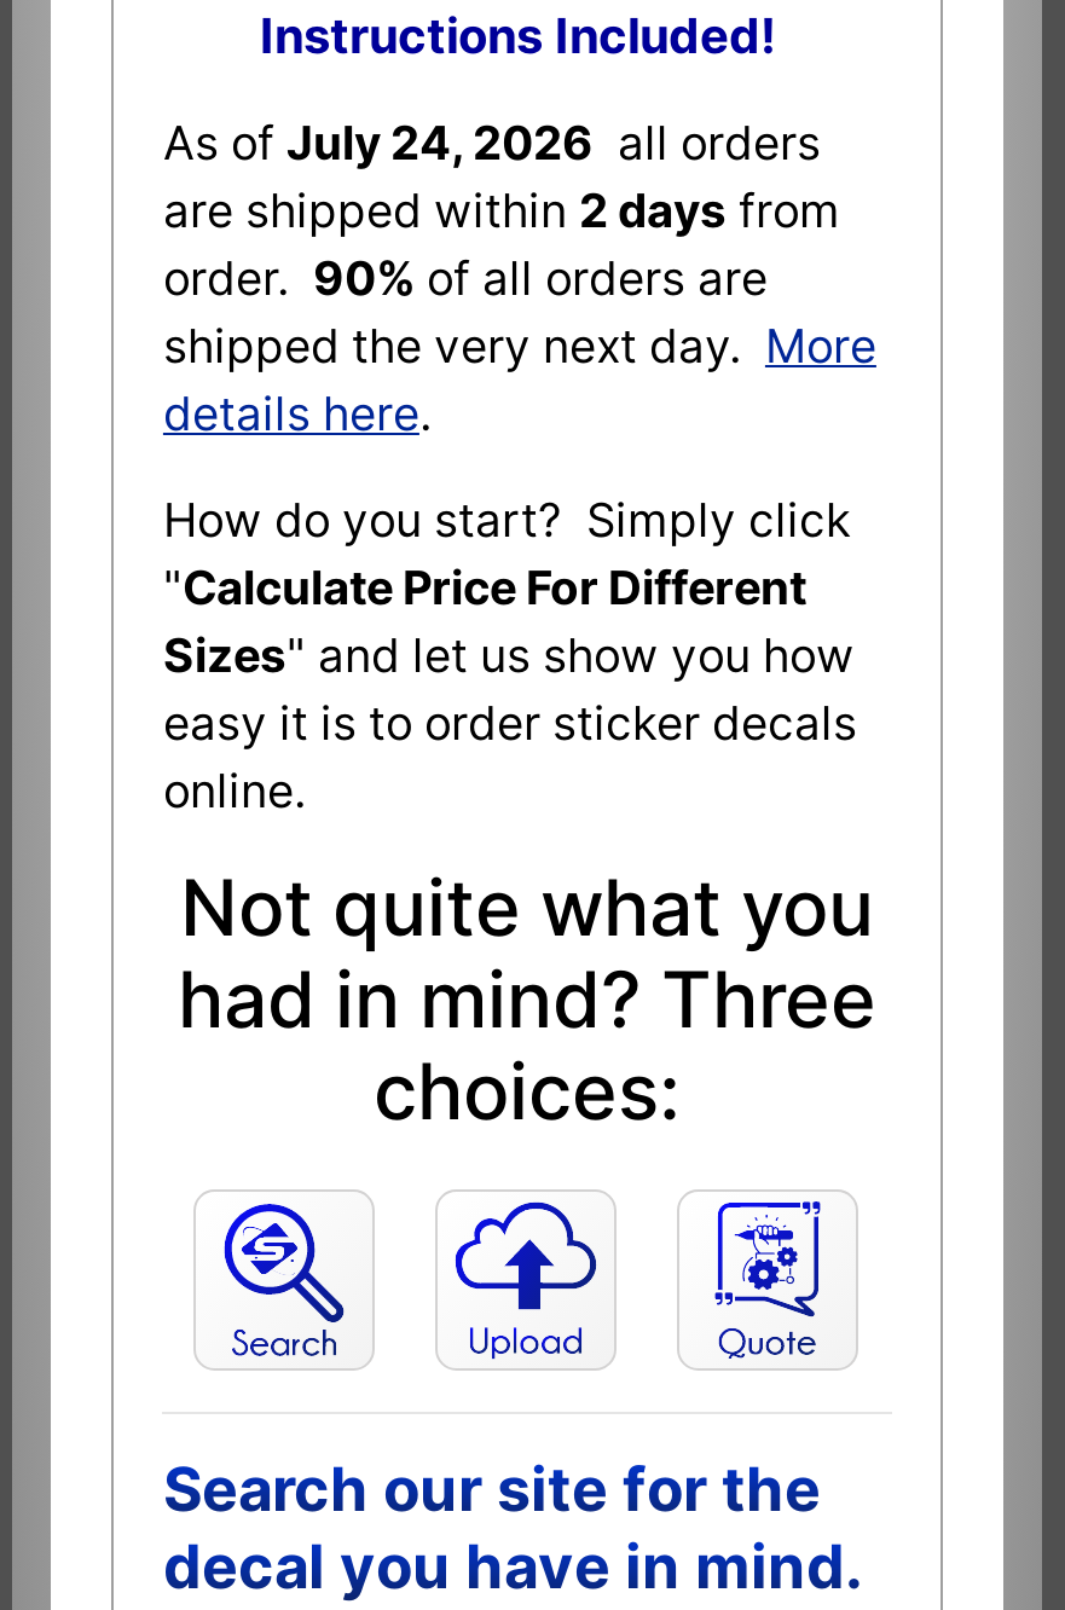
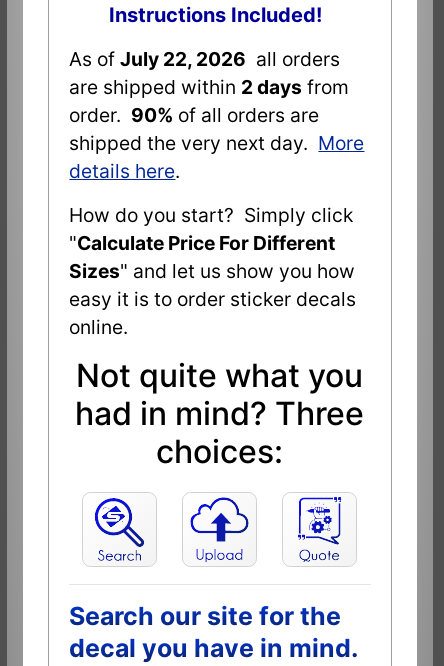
[163,114,821,172] As of July 24, 2026 all orders -> [69,47,340,71] As of July 22, 2026 all orders

